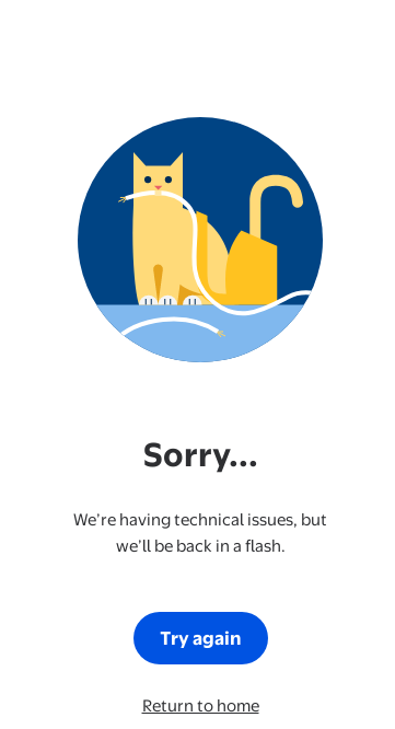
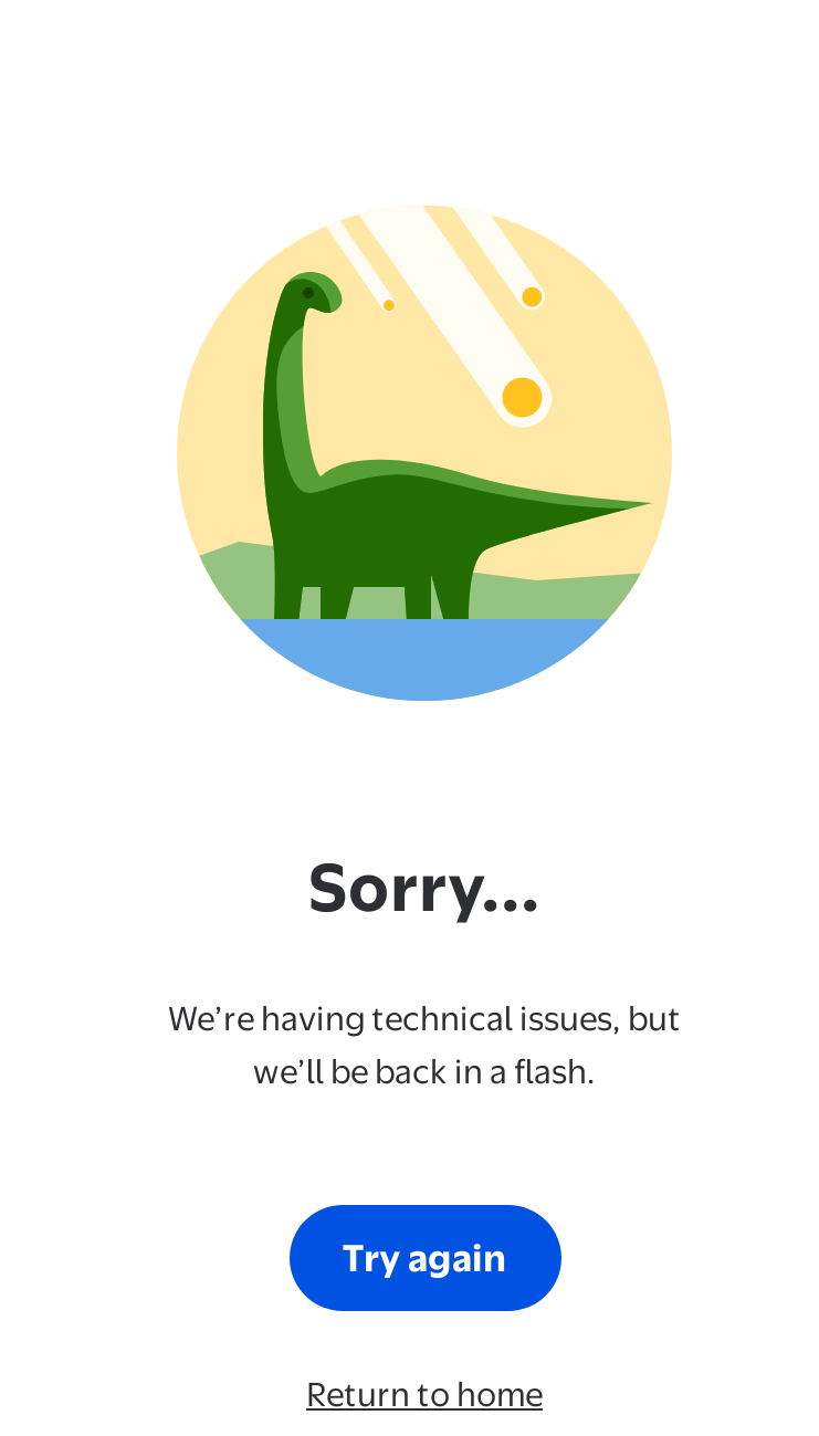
[77,116,324,338] [image] -> [177,206,672,650] [image]

